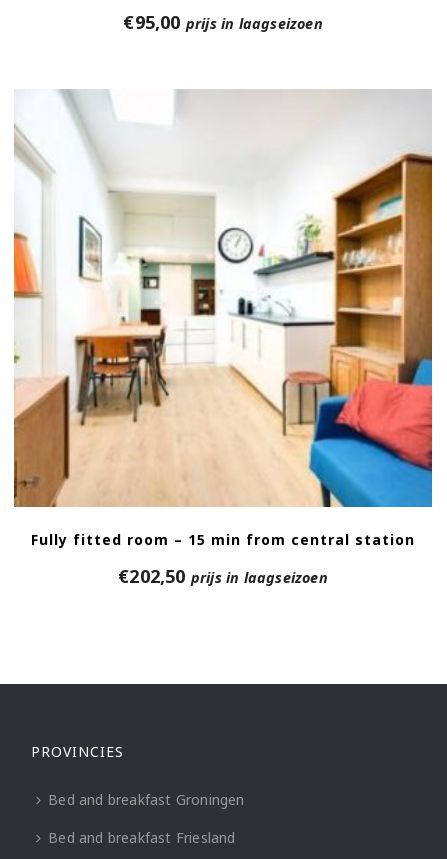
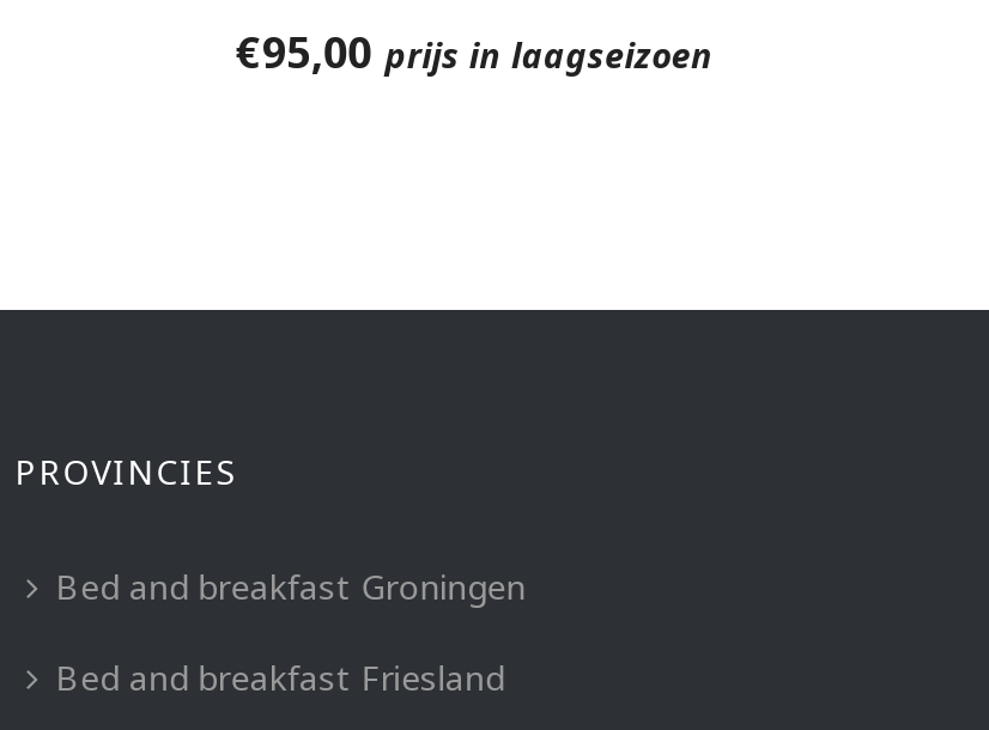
[13,89,433,588] [image] | Fully fitted room – 15 min from central station | €202,50 prijs in laagseizoen -> none

